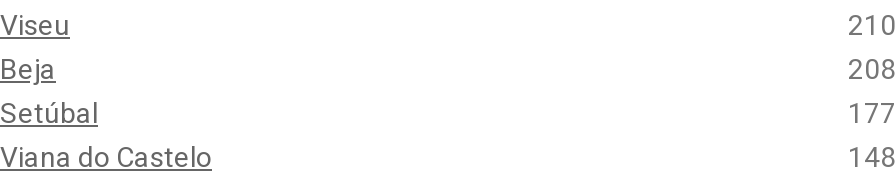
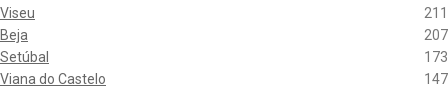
[848,9,896,41] 210 -> [424,5,448,21] 211
[848,53,896,85] 208 -> [424,27,448,43] 207
[848,97,896,129] 177 -> [424,49,448,65] 173
[848,141,896,173] 148 -> [424,71,448,87] 147

